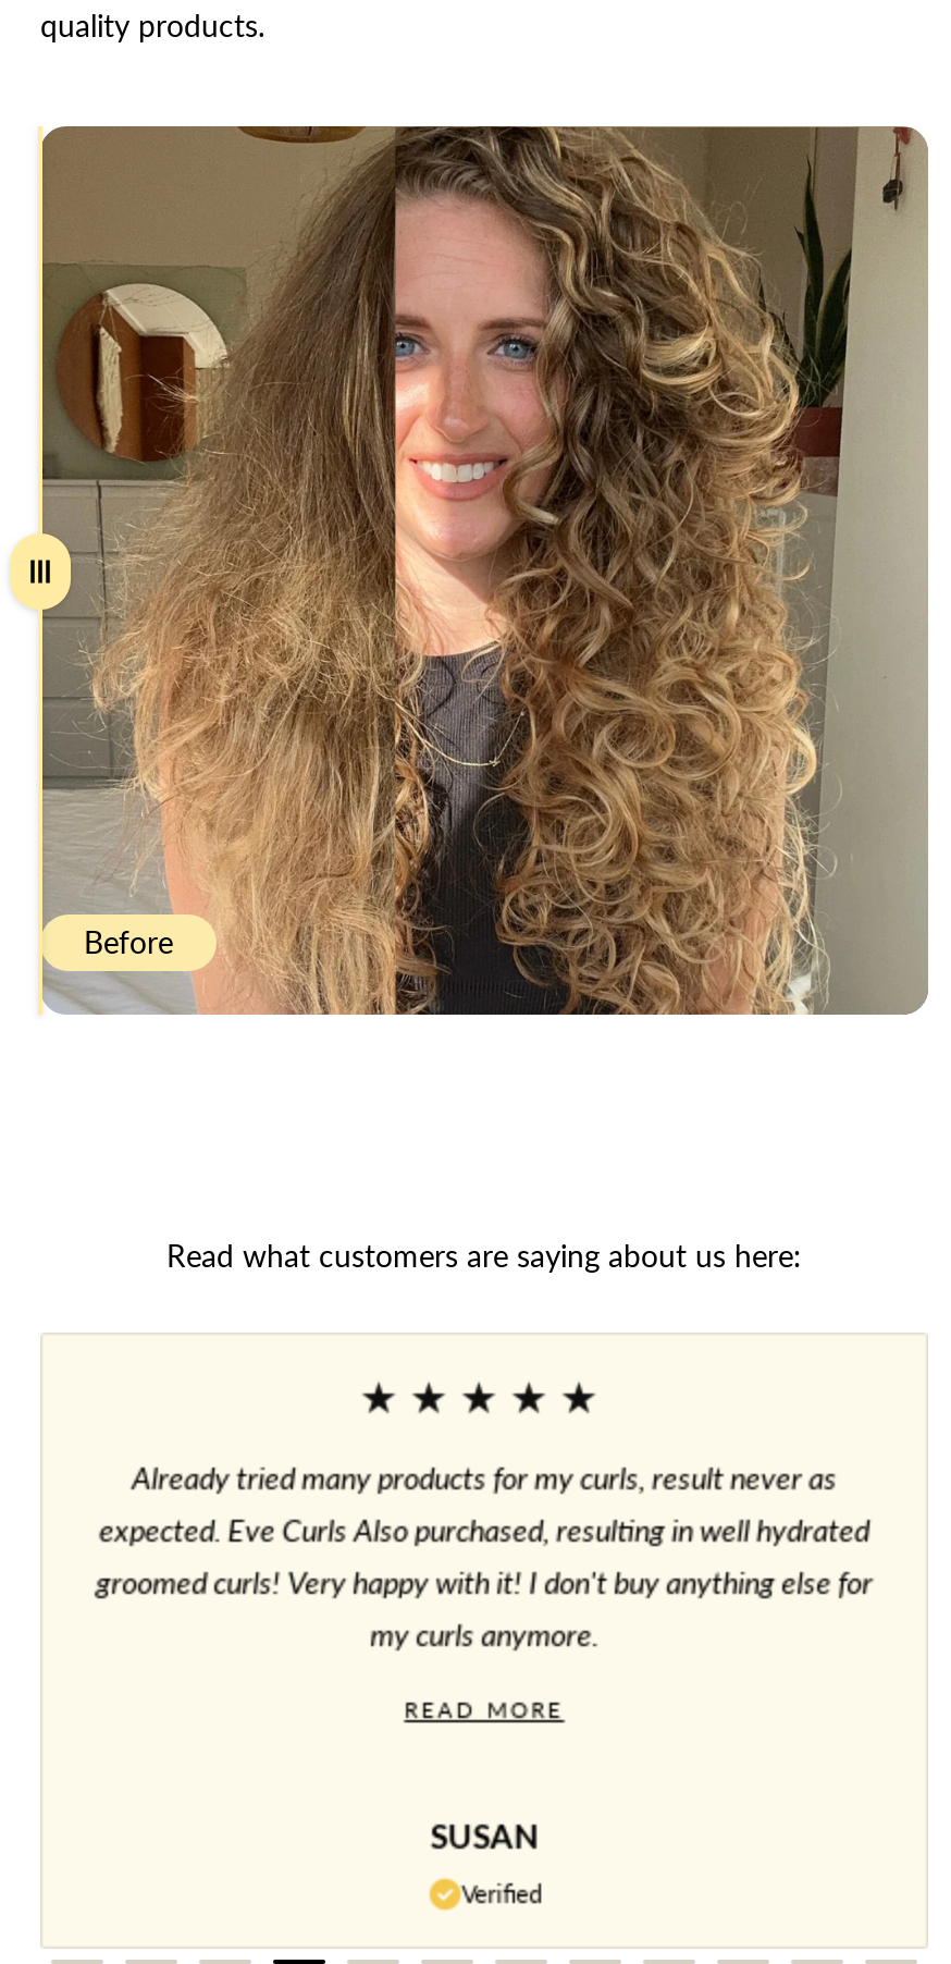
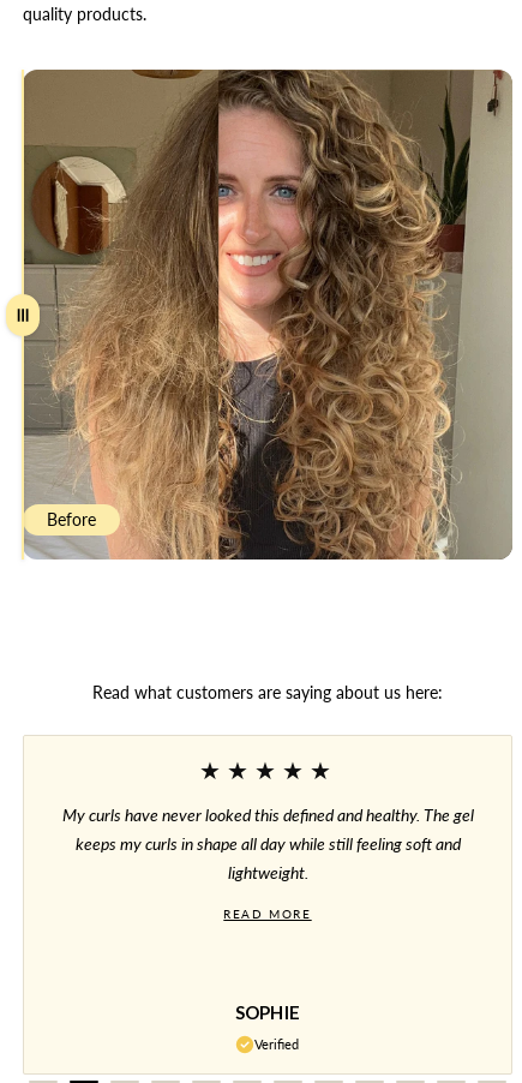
[96,1460,873,1654] Already tried many products for my curls, result never as | expected. Eve Curls Also purchased, resulting in well hydrated | groomed curls! Very happy with it! I don't buy anything else for | my curls anymore. -> [62,805,473,883] My curls have never looked this defined and healthy. The gel | keeps my curls in shape all day while still feeling soft and | lightweight.
moved [404,1697,564,1723] -> [224,907,312,922]: READ MORE
[430,1817,539,1856] SUSAN -> [235,1002,300,1024] SOPHIE

